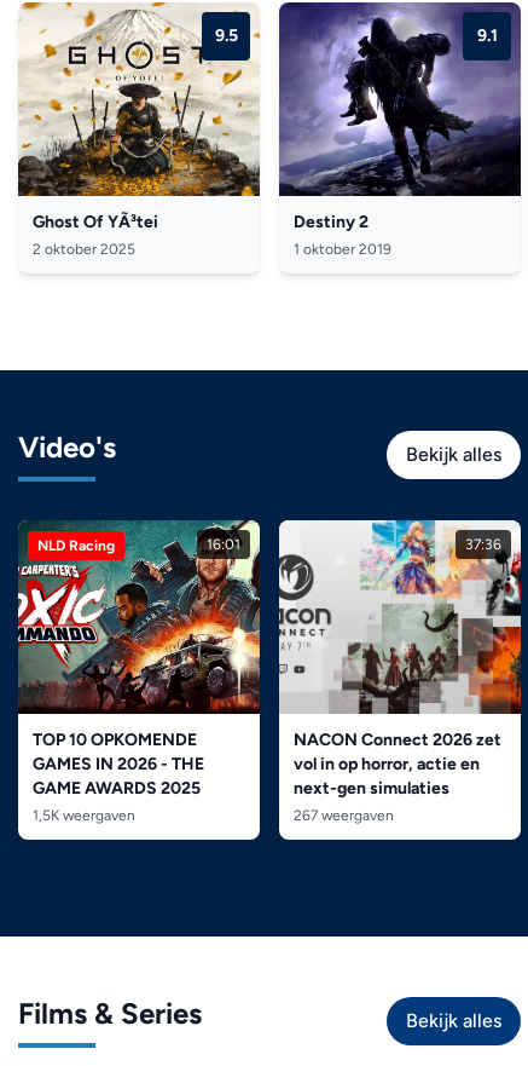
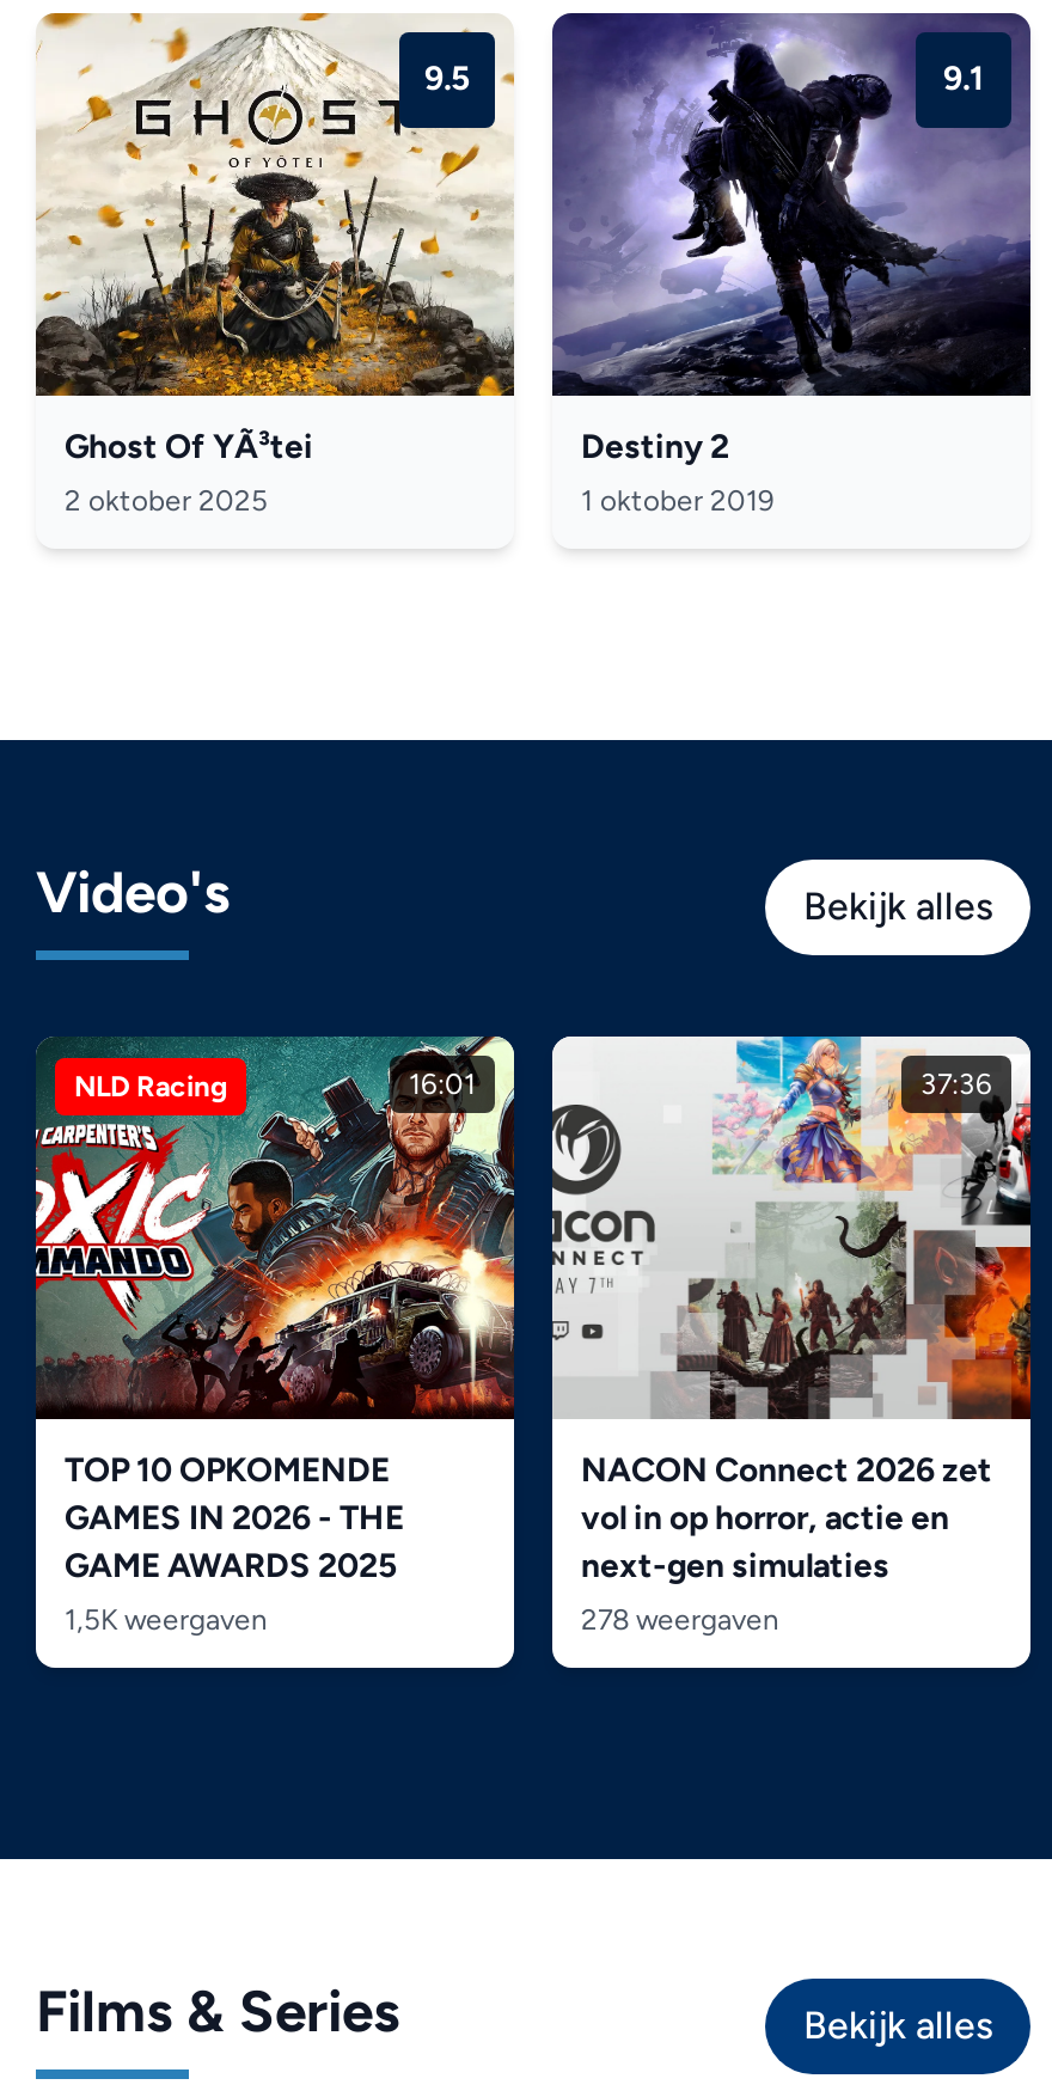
[294,807,394,824] 267 weergaven -> [581,1603,779,1637] 278 weergaven

